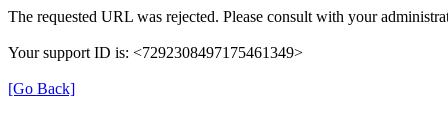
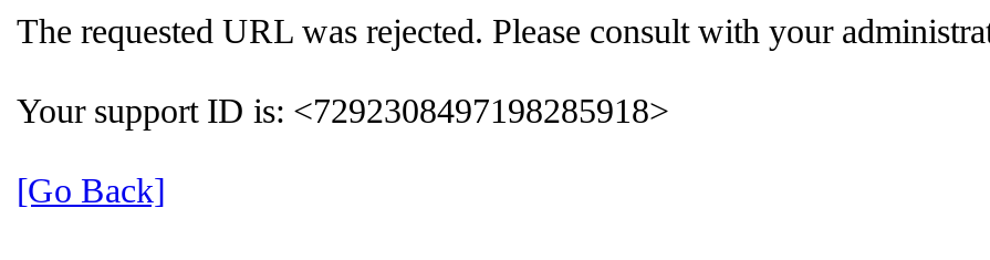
[8,44,303,61] Your support ID is: <7292308497175461349> -> [17,92,669,129] Your support ID is: <7292308497198285918>

